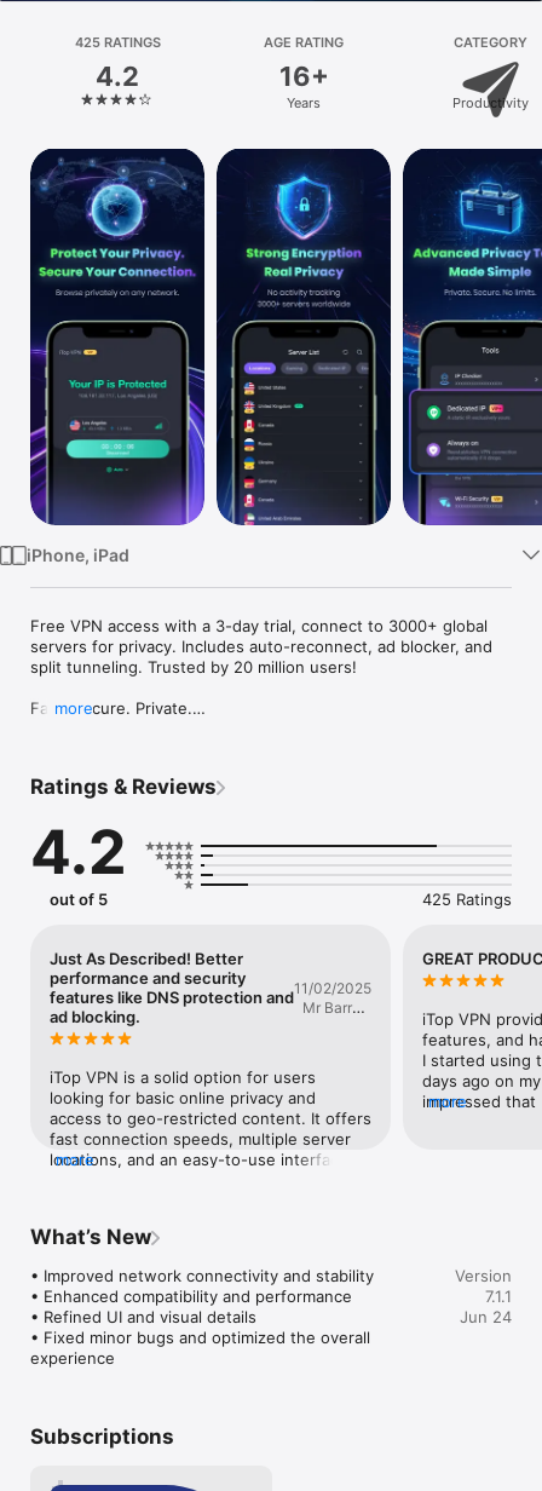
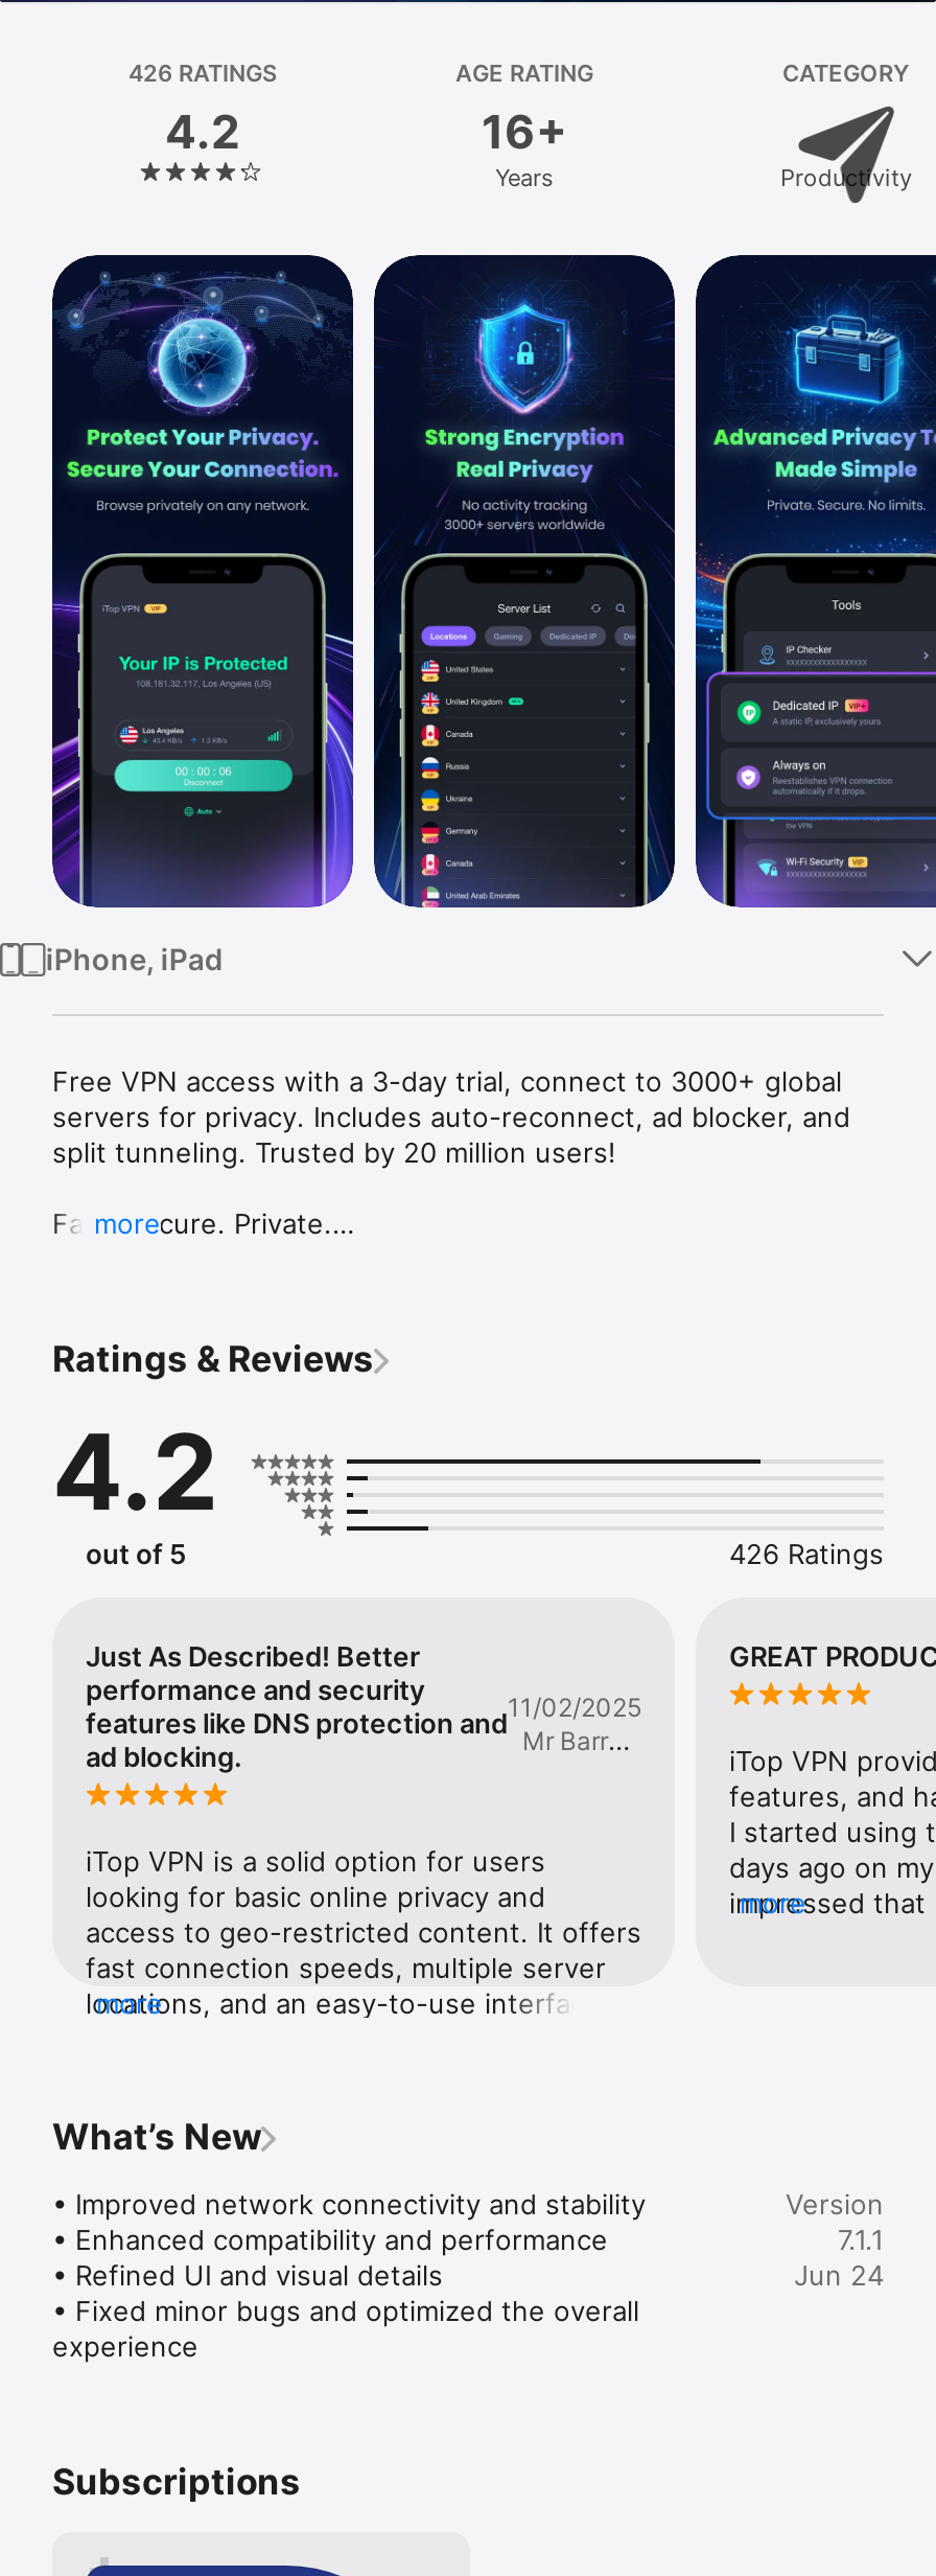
[74,34,160,51] 425 RATINGS -> [128,59,277,88] 426 RATINGS
[422,889,512,909] 425 Ratings -> [729,1536,884,1570] 426 Ratings

